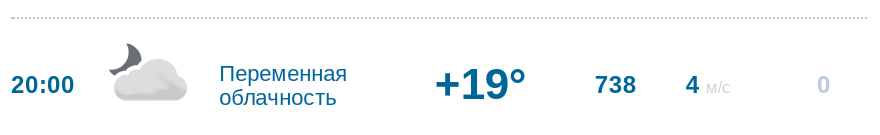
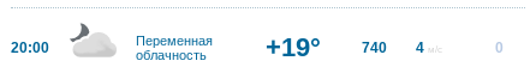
[595,71,637,99] 738 -> [362,39,387,56] 740

